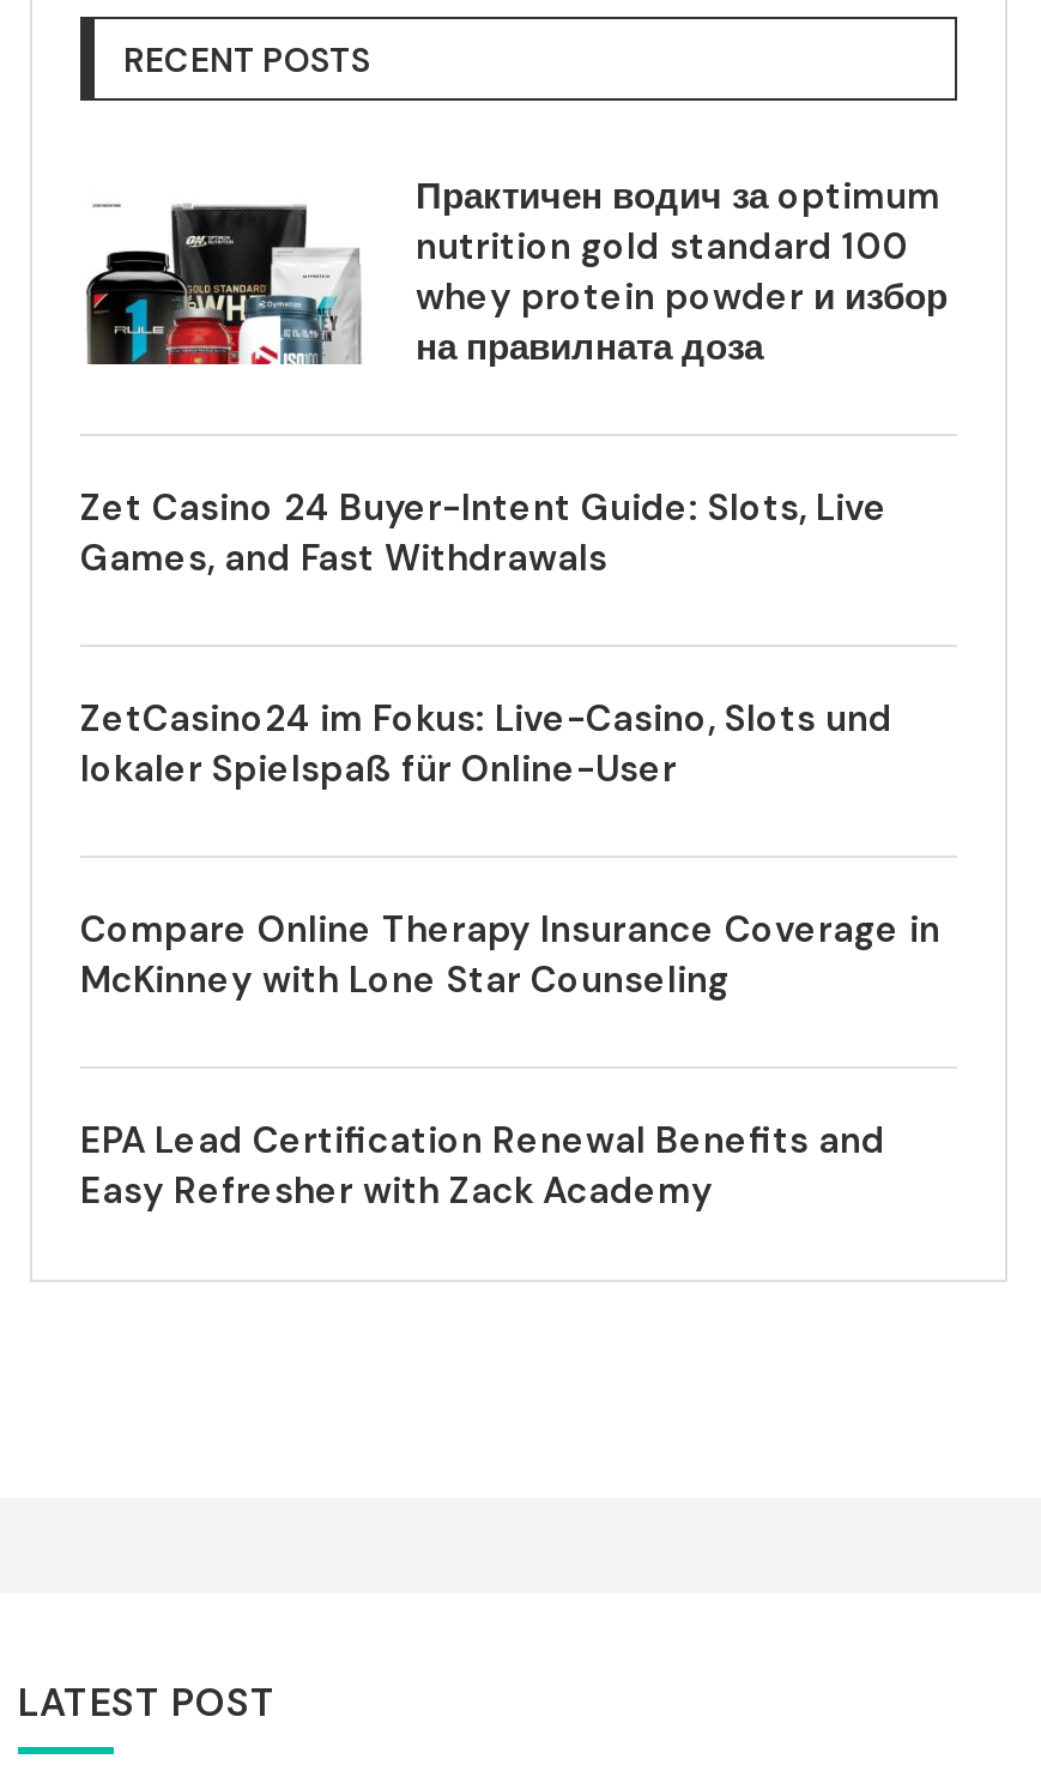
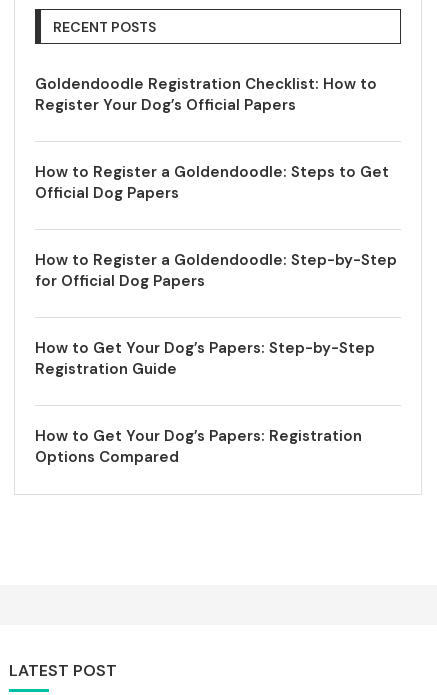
[416,173,948,372] Практичен водич за optimum | nutrition gold standard 100 | whey protein powder и избор | на правилната доза -> [35,74,377,115] Goldendoodle Registration Checklist: How to | Register Your Dog’s Official Papers
[80,485,888,583] Zet Casino 24 Buyer-Intent Guide: Slots, Live | Games, and Fast Withdrawals -> [35,162,389,203] How to Register a Goldendoodle: Steps to Get | Official Dog Papers
[80,695,892,794] ZetCasino24 im Fokus: Live-Casino, Slots und | lokaler Spielspaß für Online-User -> [35,250,397,291] How to Register a Goldendoodle: Step-by-Step | for Official Dog Papers
[80,906,940,1005] Compare Online Therapy Insurance Coverage in | McKinney with Lone Star Counseling -> [35,338,375,379] How to Get Your Dog’s Papers: Step-by-Step | Registration Guide
[80,1117,885,1215] EPA Lead Certification Renewal Benefits and | Easy Refresher with Zack Academy -> [35,426,362,467] How to Get Your Dog’s Papers: Registration | Options Compared

